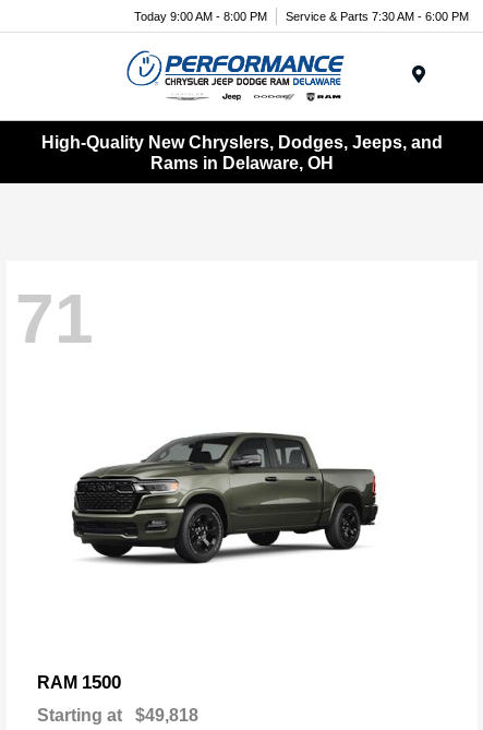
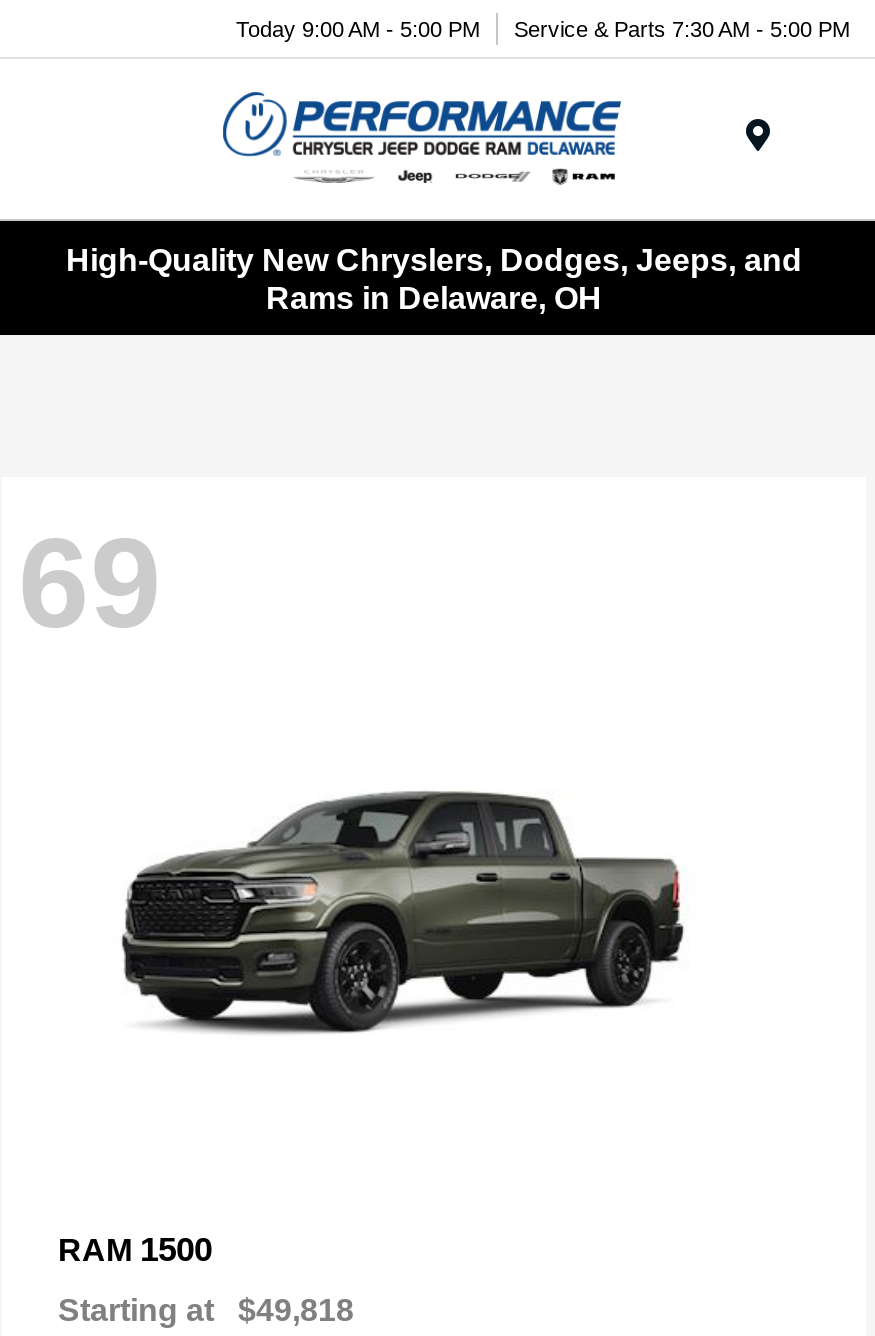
[134,9,267,22] Today 9:00 AM - 8:00 PM -> [236,16,480,40] Today 9:00 AM - 5:00 PM
[286,9,469,22] Service & Parts 7:30 AM - 6:00 PM -> [514,16,850,40] Service & Parts 7:30 AM - 5:00 PM
[15,279,94,358] 71 -> [18,510,162,654] 69

